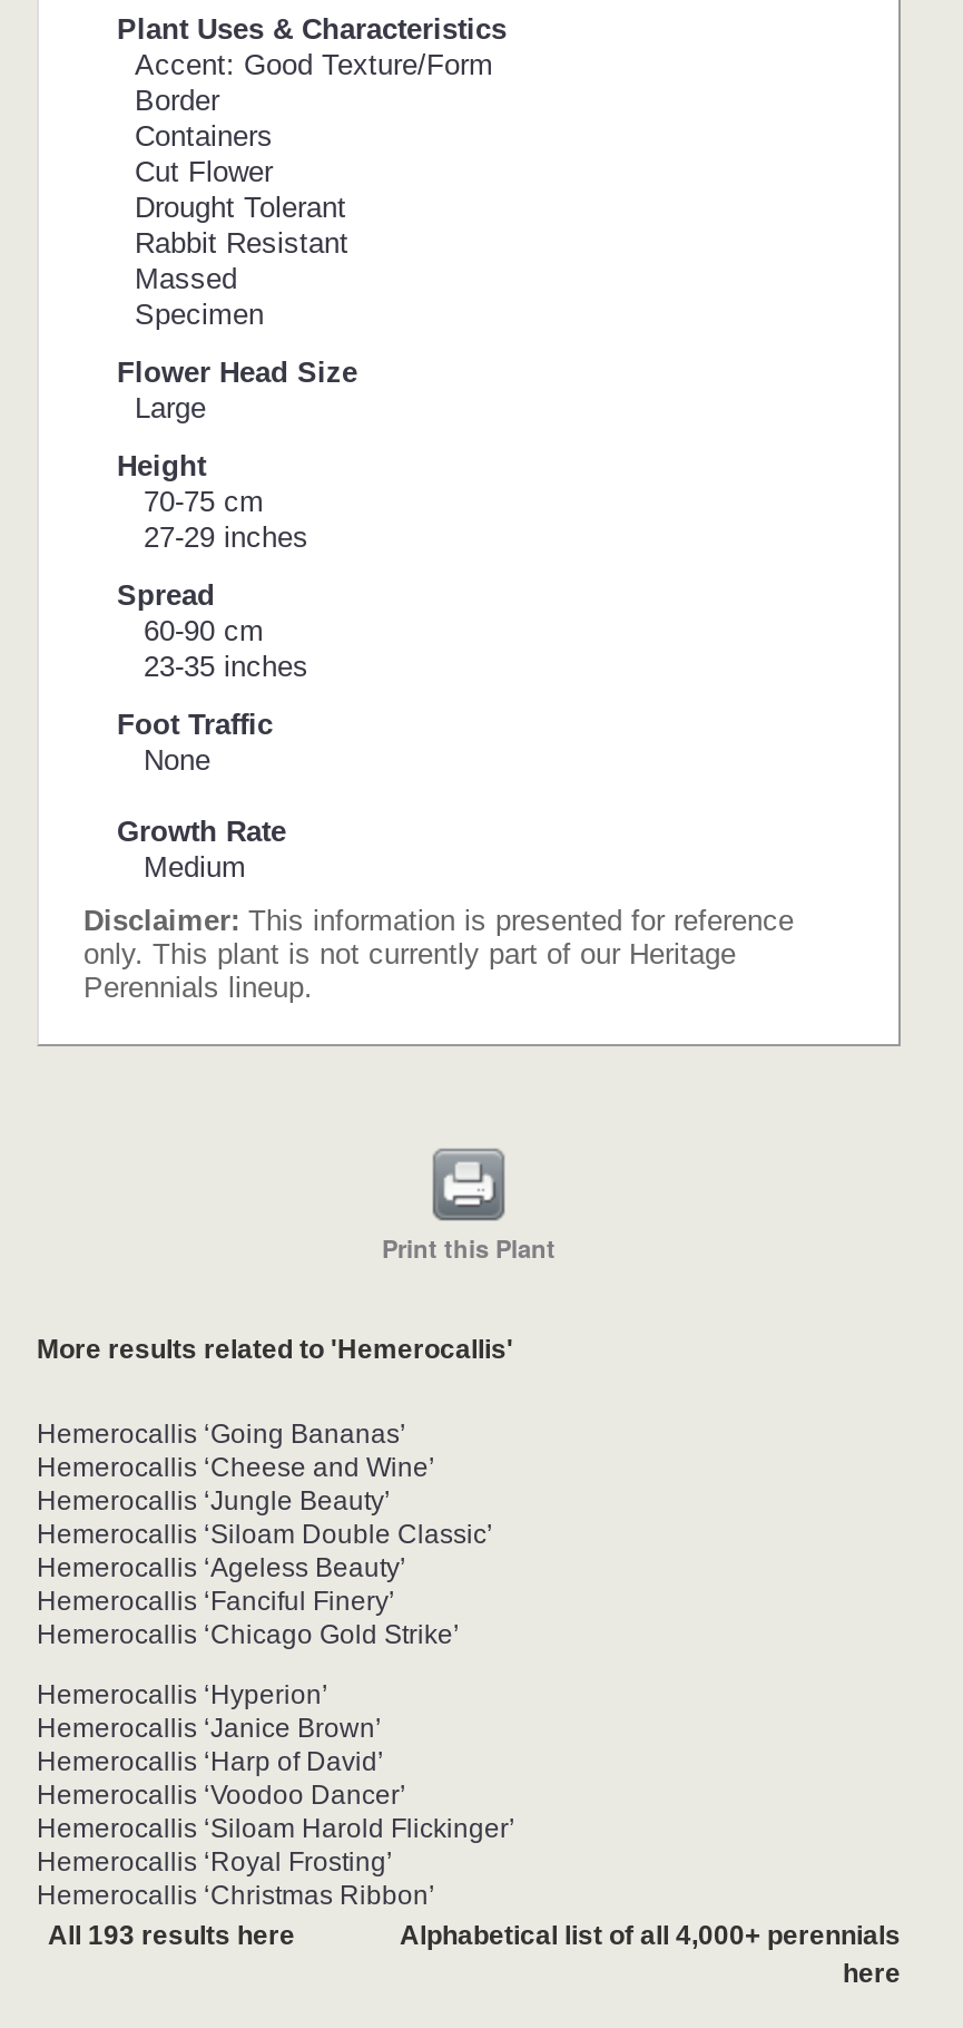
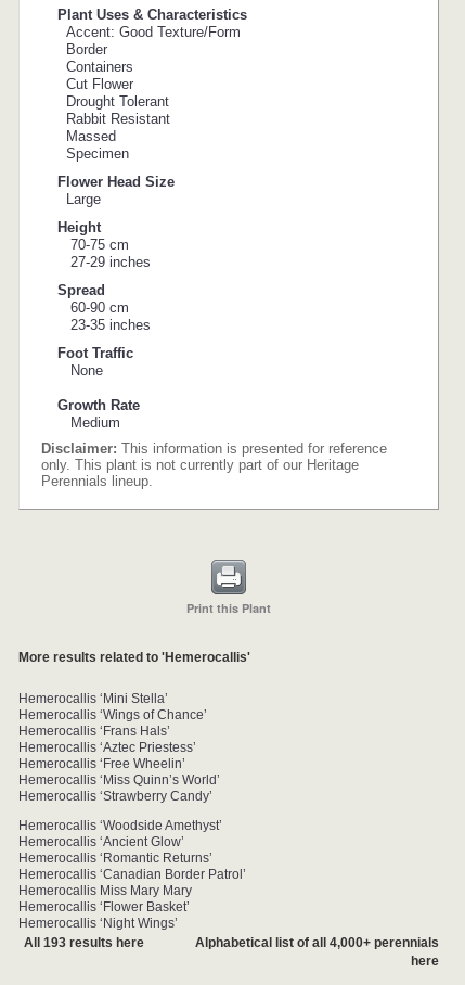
[37,1418,493,1650] Hemerocallis ‘Going Bananas’ | Hemerocallis ‘Cheese and Wine’ | Hemerocallis ‘Jungle Beauty’ | Hemerocallis ‘Siloam Double Classic’ | Hemerocallis ‘Ageless Beauty’ | Hemerocallis ‘Fanciful Finery’ | Hemerocallis ‘Chicago Gold Strike’ -> [18,691,220,804] Hemerocallis ‘Mini Stella’ | Hemerocallis ‘Wings of Chance’ | Hemerocallis ‘Frans Hals’ | Hemerocallis ‘Aztec Priestess’ | Hemerocallis ‘Free Wheelin’ | Hemerocallis ‘Miss Quinn’s World’ | Hemerocallis ‘Strawberry Candy’
[37,1679,515,1911] Hemerocallis ‘Hyperion’ | Hemerocallis ‘Janice Brown’ | Hemerocallis ‘Harp of David’ | Hemerocallis ‘Voodoo Dancer’ | Hemerocallis ‘Siloam Harold Flickinger’ | Hemerocallis ‘Royal Frosting’ | Hemerocallis ‘Christmas Ribbon’ -> [18,818,246,931] Hemerocallis ‘Woodside Amethyst’ | Hemerocallis ‘Ancient Glow’ | Hemerocallis ‘Romantic Returns’ | Hemerocallis ‘Canadian Border Patrol’ | Hemerocallis Miss Mary Mary | Hemerocallis ‘Flower Basket’ | Hemerocallis ‘Night Wings’

